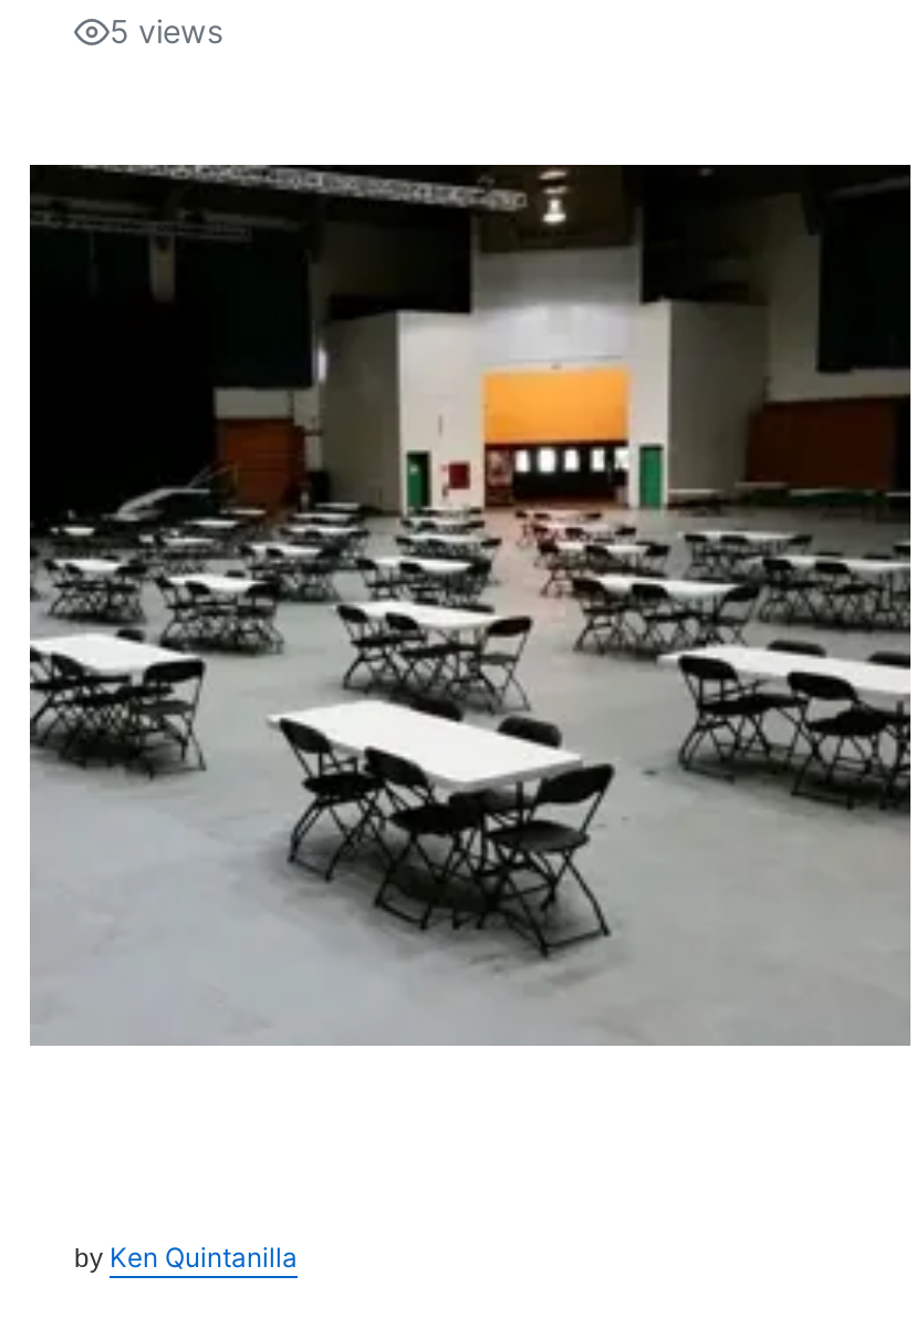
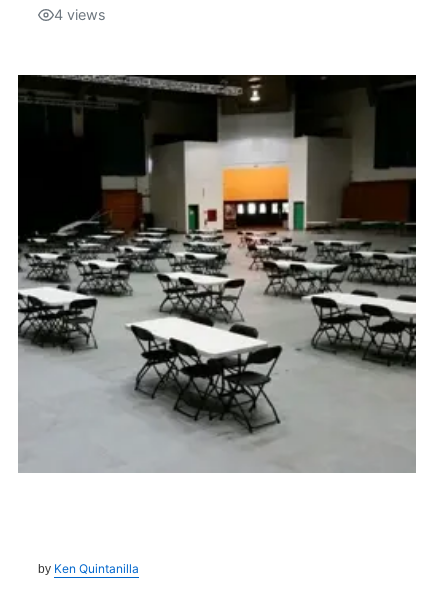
[110,12,225,50] 5 views -> [54,6,106,23] 4 views

